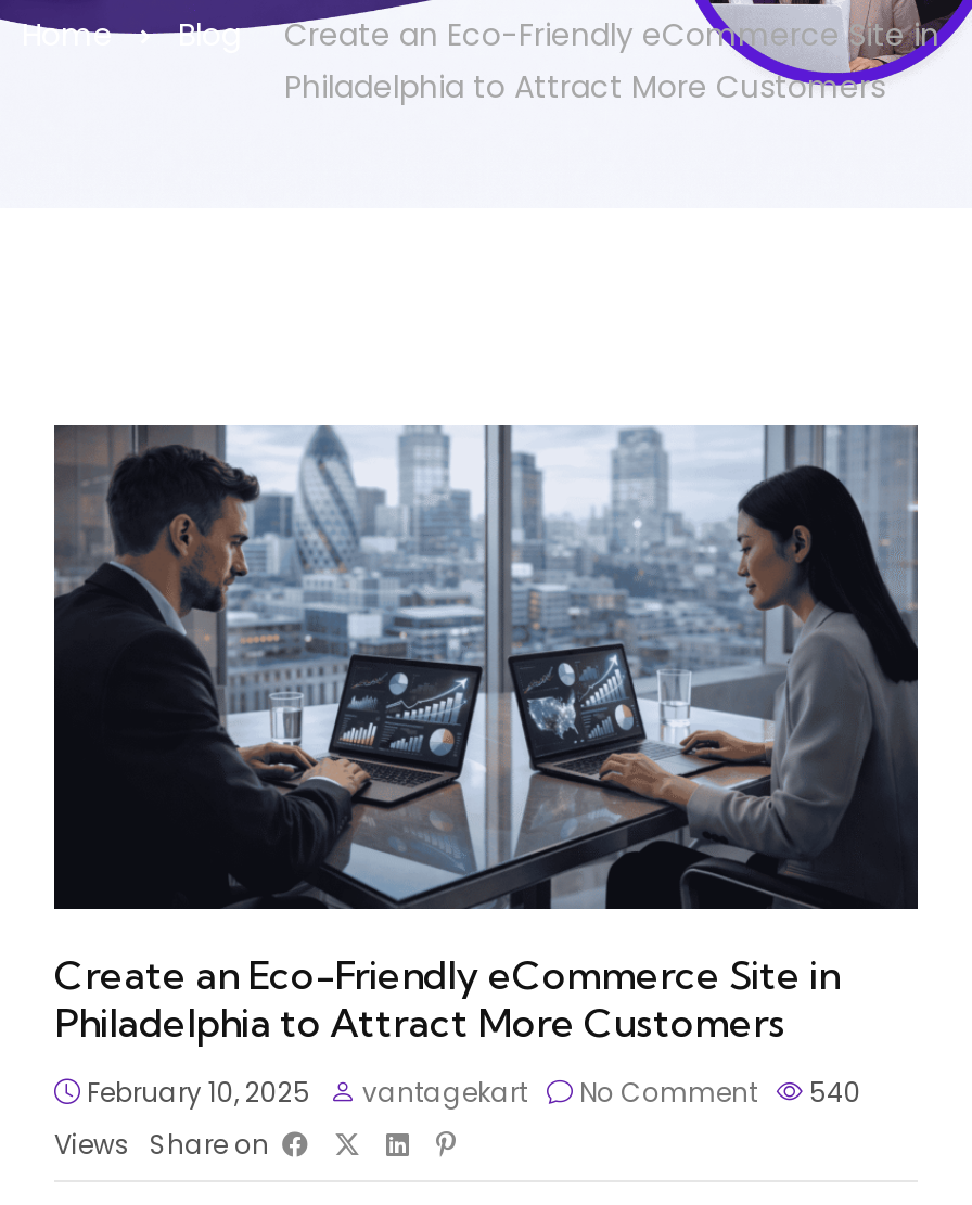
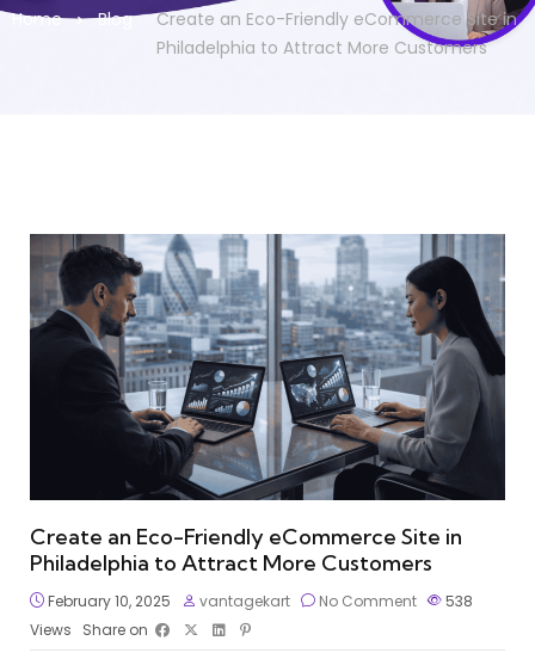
[80,1074,861,1110] February 10, 2025 vantagekart No Comment 540 -> [44,591,473,611] February 10, 2025 vantagekart No Comment 538

